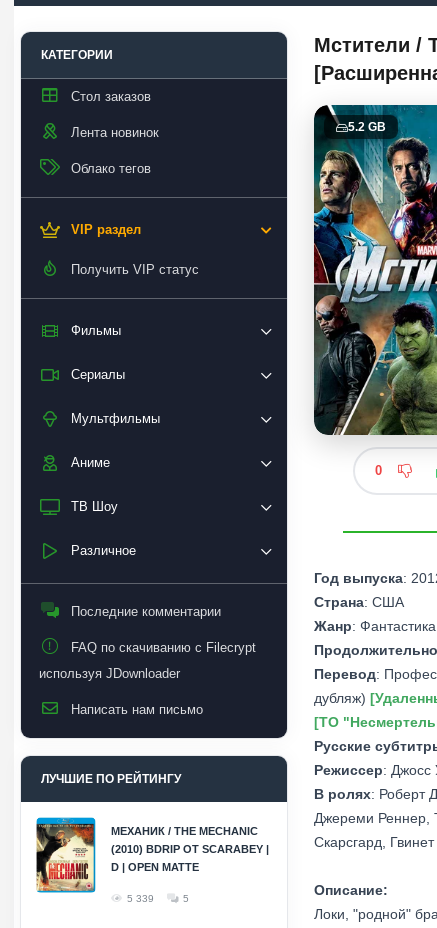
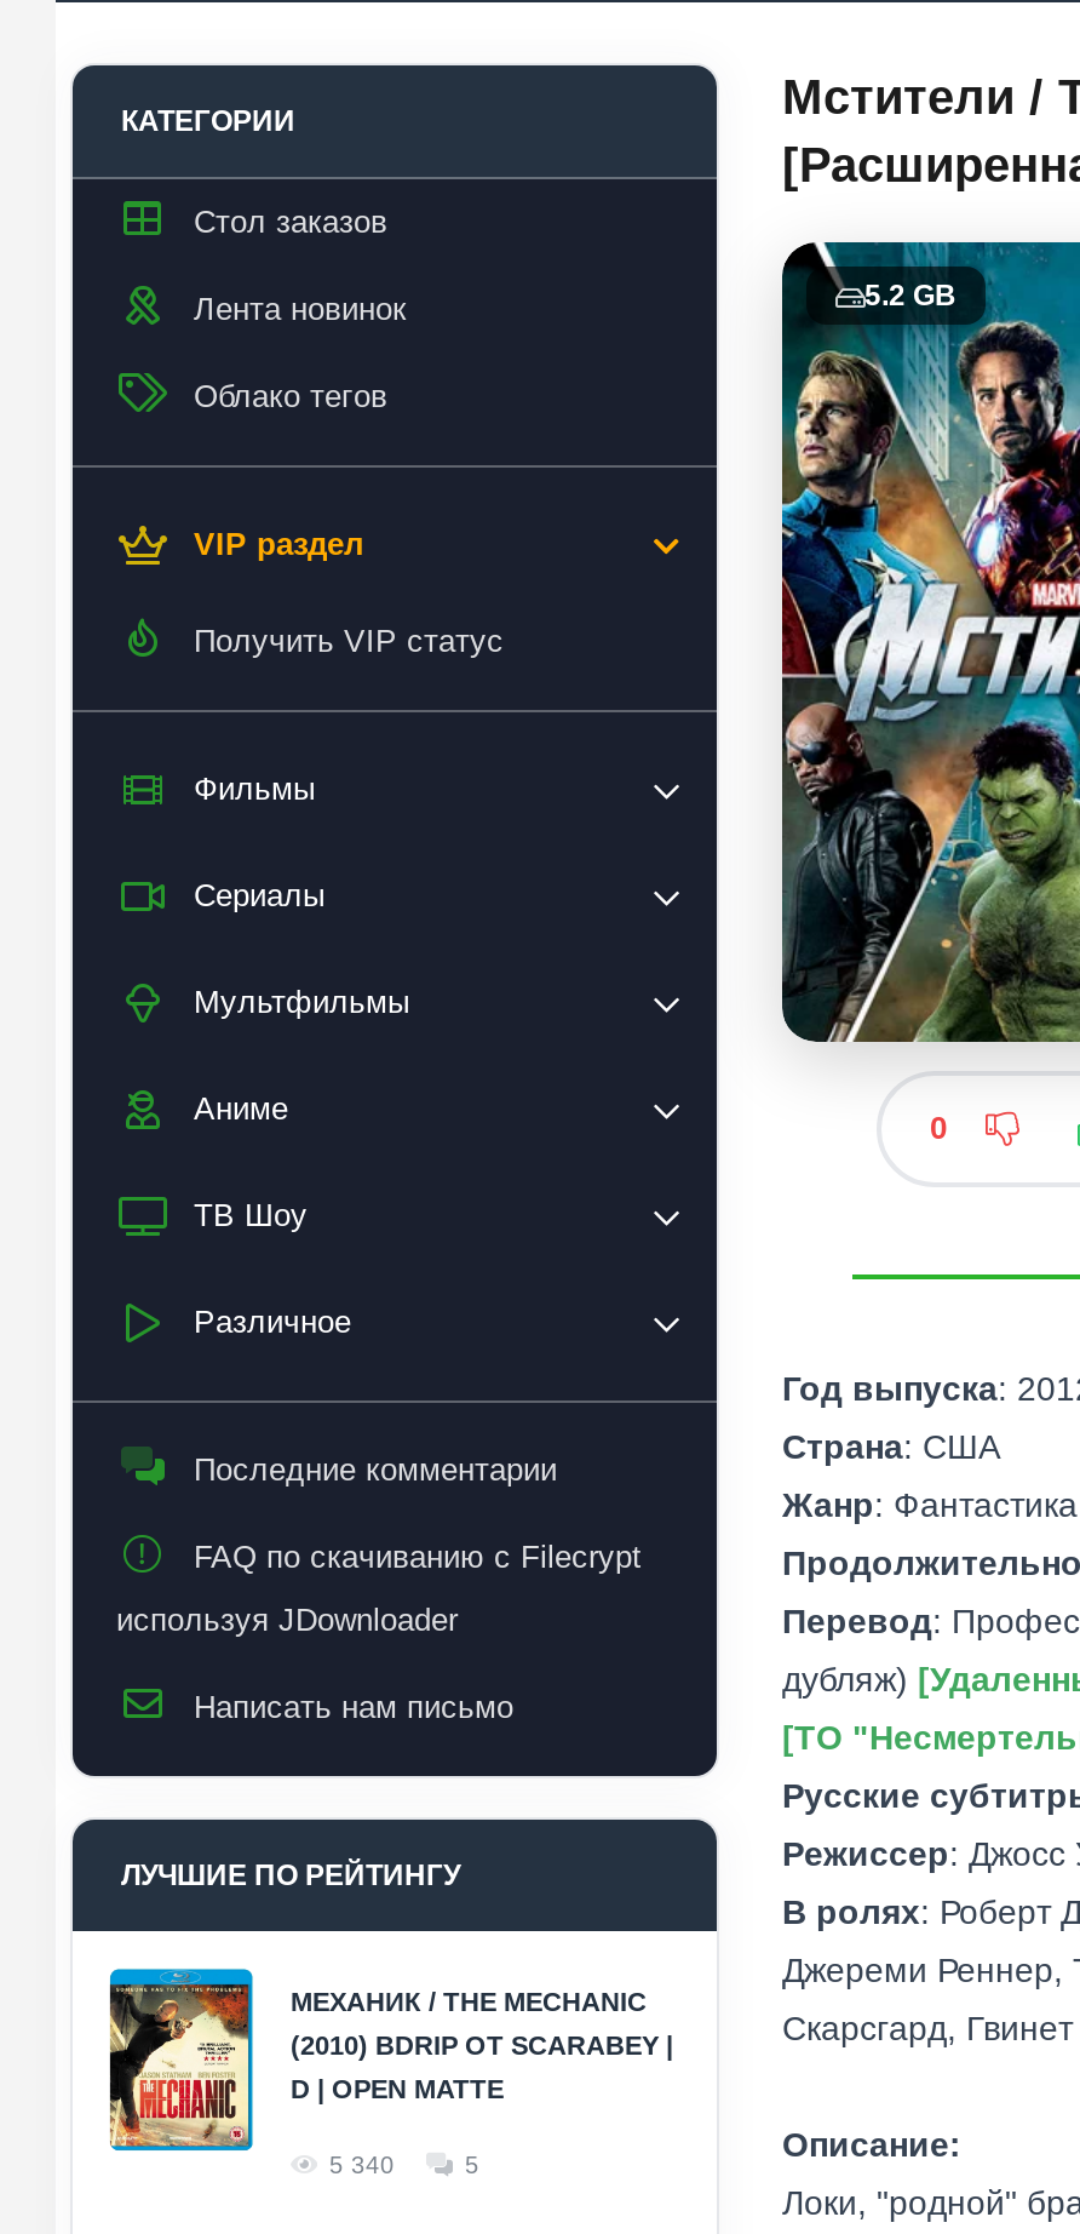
[127,893,154,904] 5 339 -> [329,2152,395,2178] 5 340

